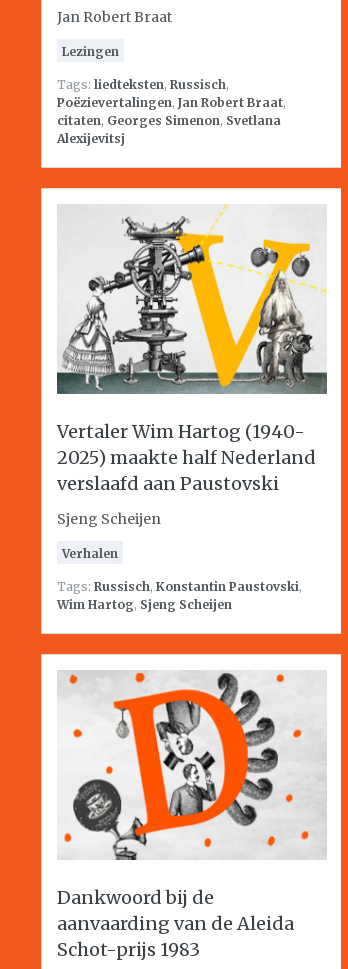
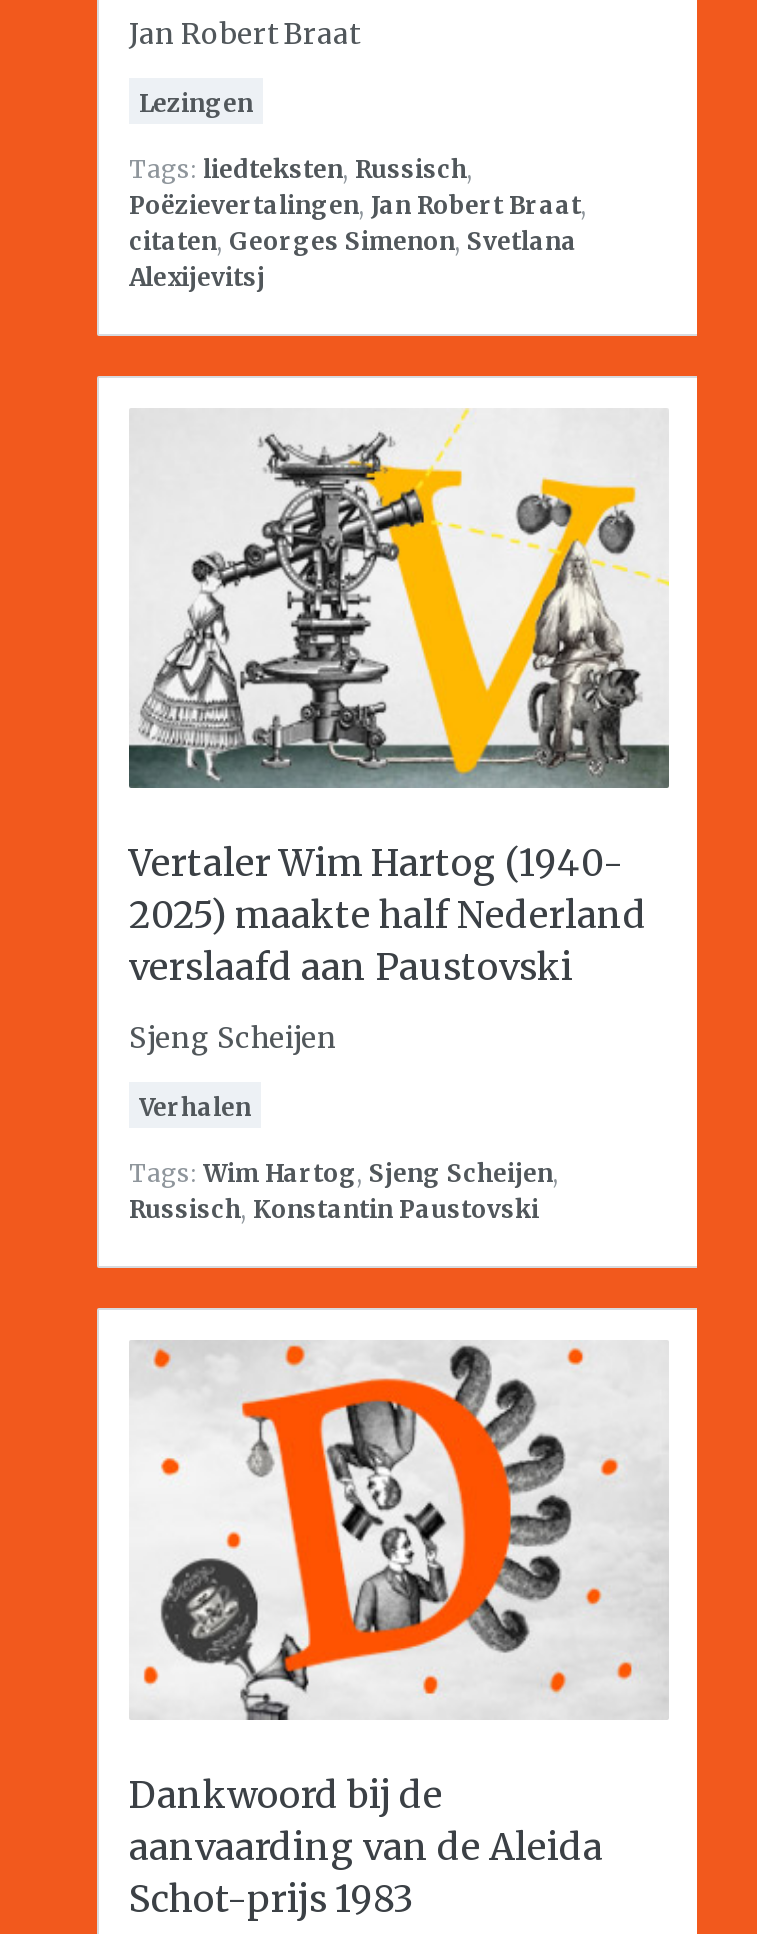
[57,579,302,612] Tags: Russisch, Konstantin Paustovski, | Wim Hartog, Sjeng Scheijen -> [129,1158,559,1224] Tags: Wim Hartog, Sjeng Scheijen, | Russisch, Konstantin Paustovski

